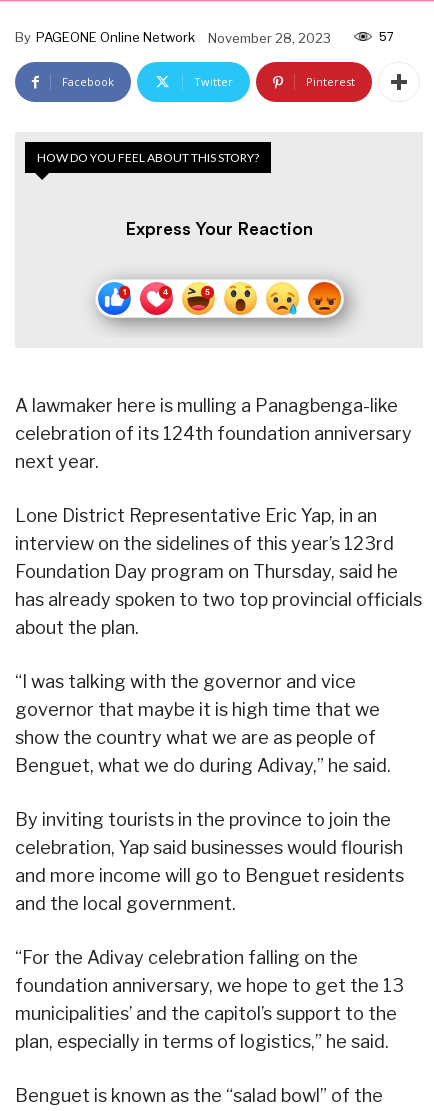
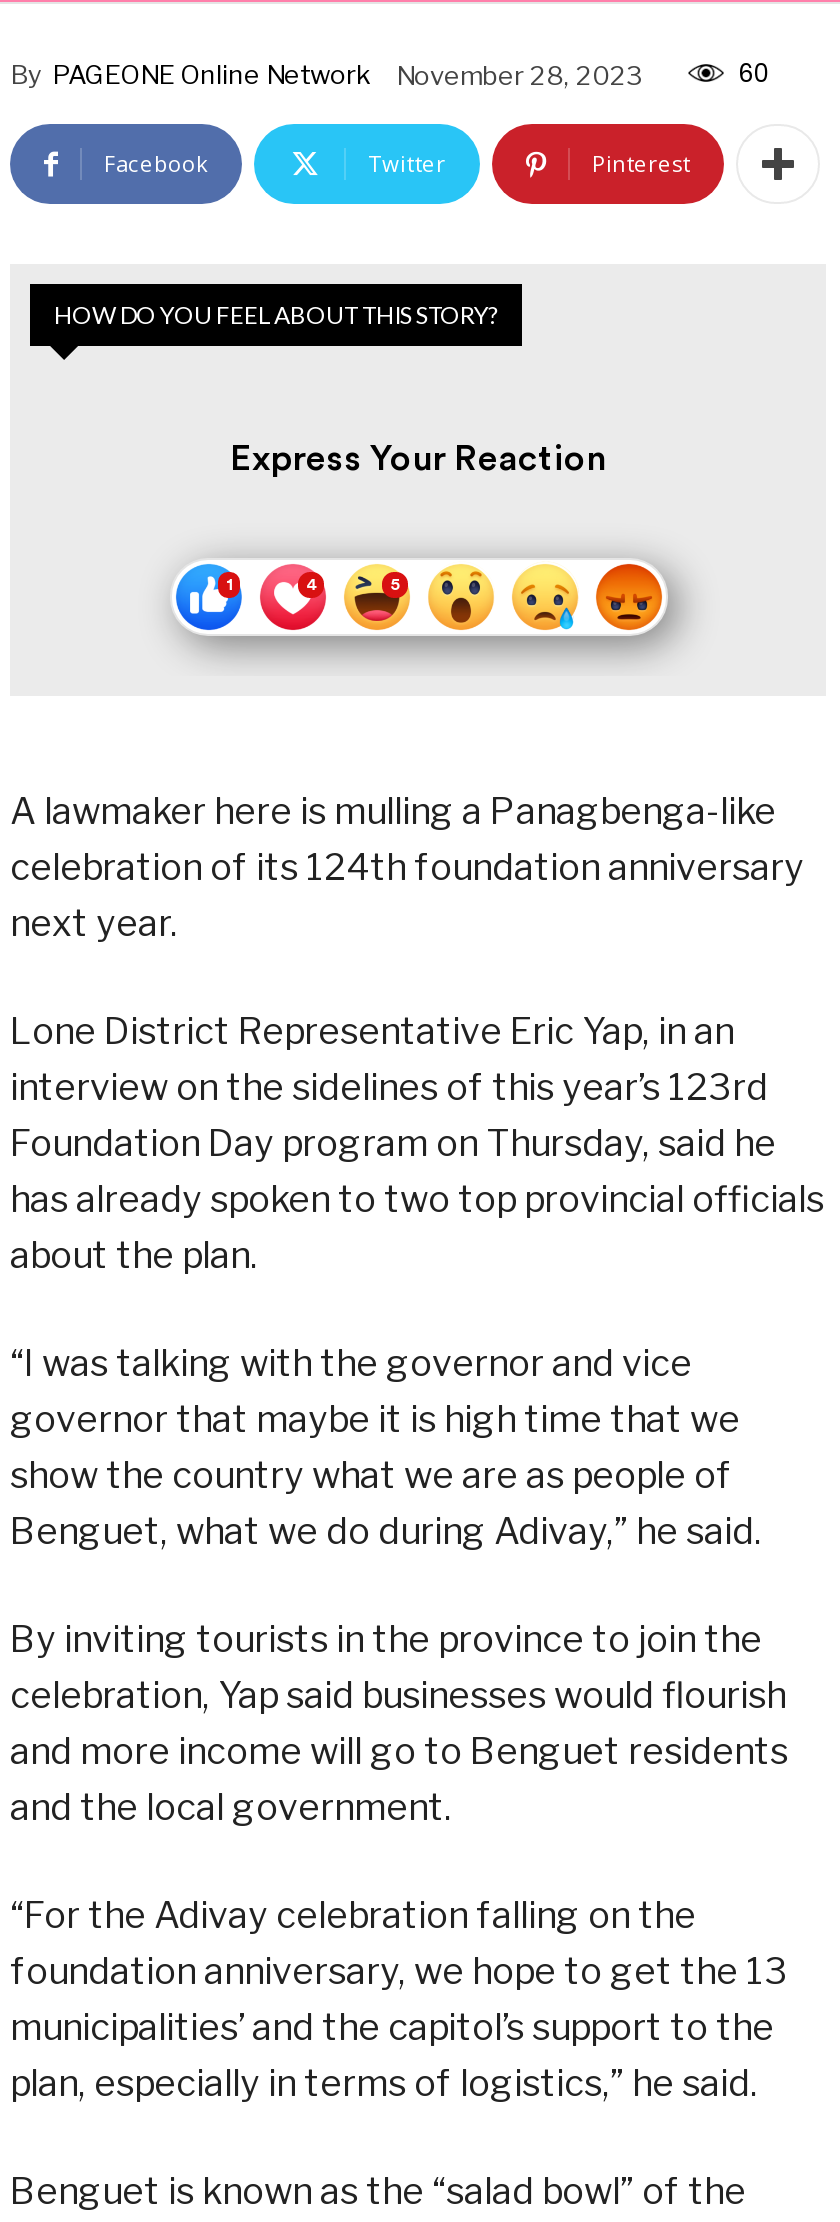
[379,28,394,45] 57 -> [738,56,770,90] 60

